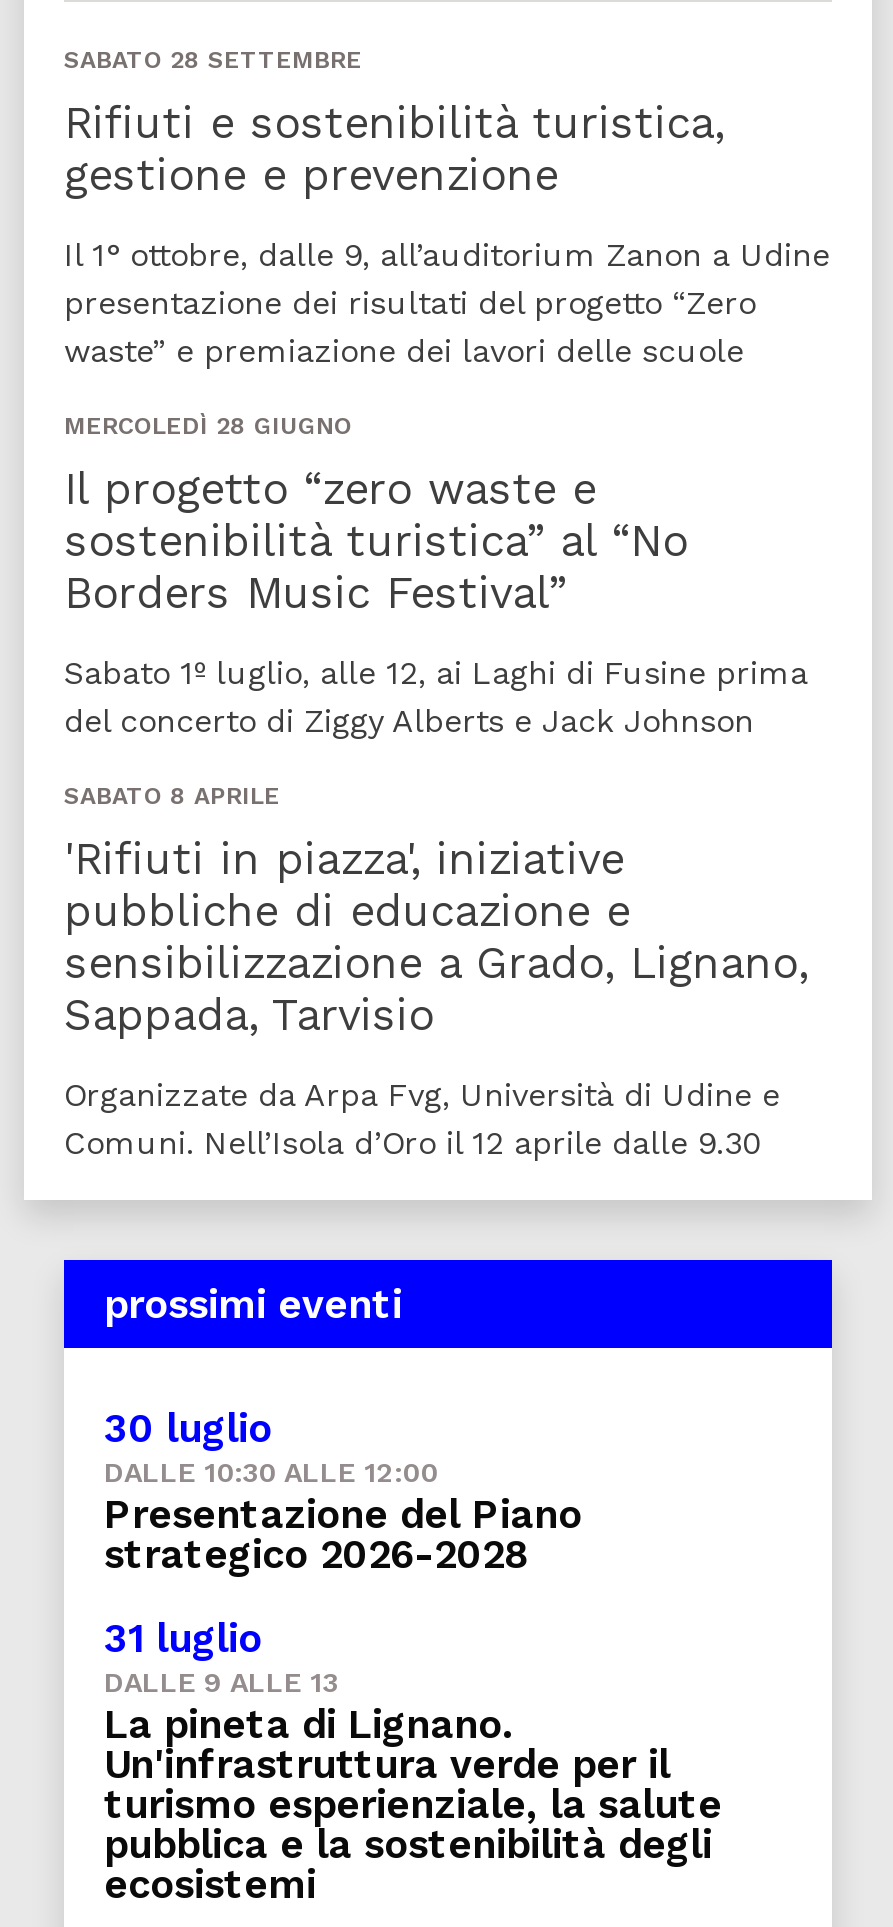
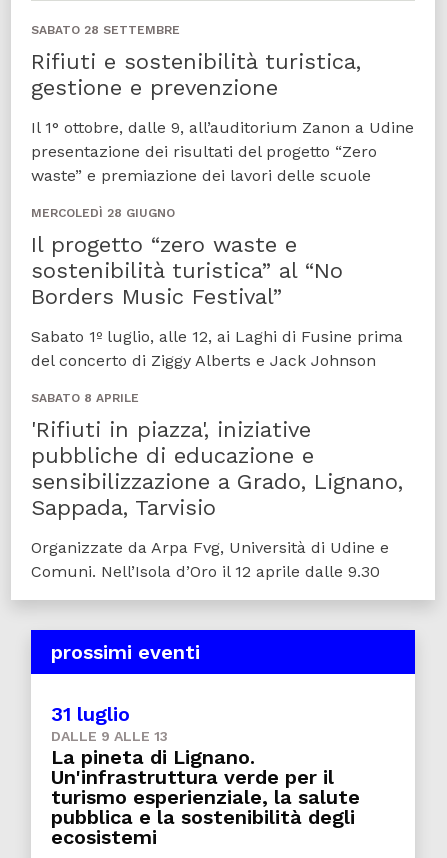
[104,1404,582,1578] 30 luglio | DALLE 10:30 ALLE 12:00 | Presentazione del Piano | strategico 2026-2028 -> none

